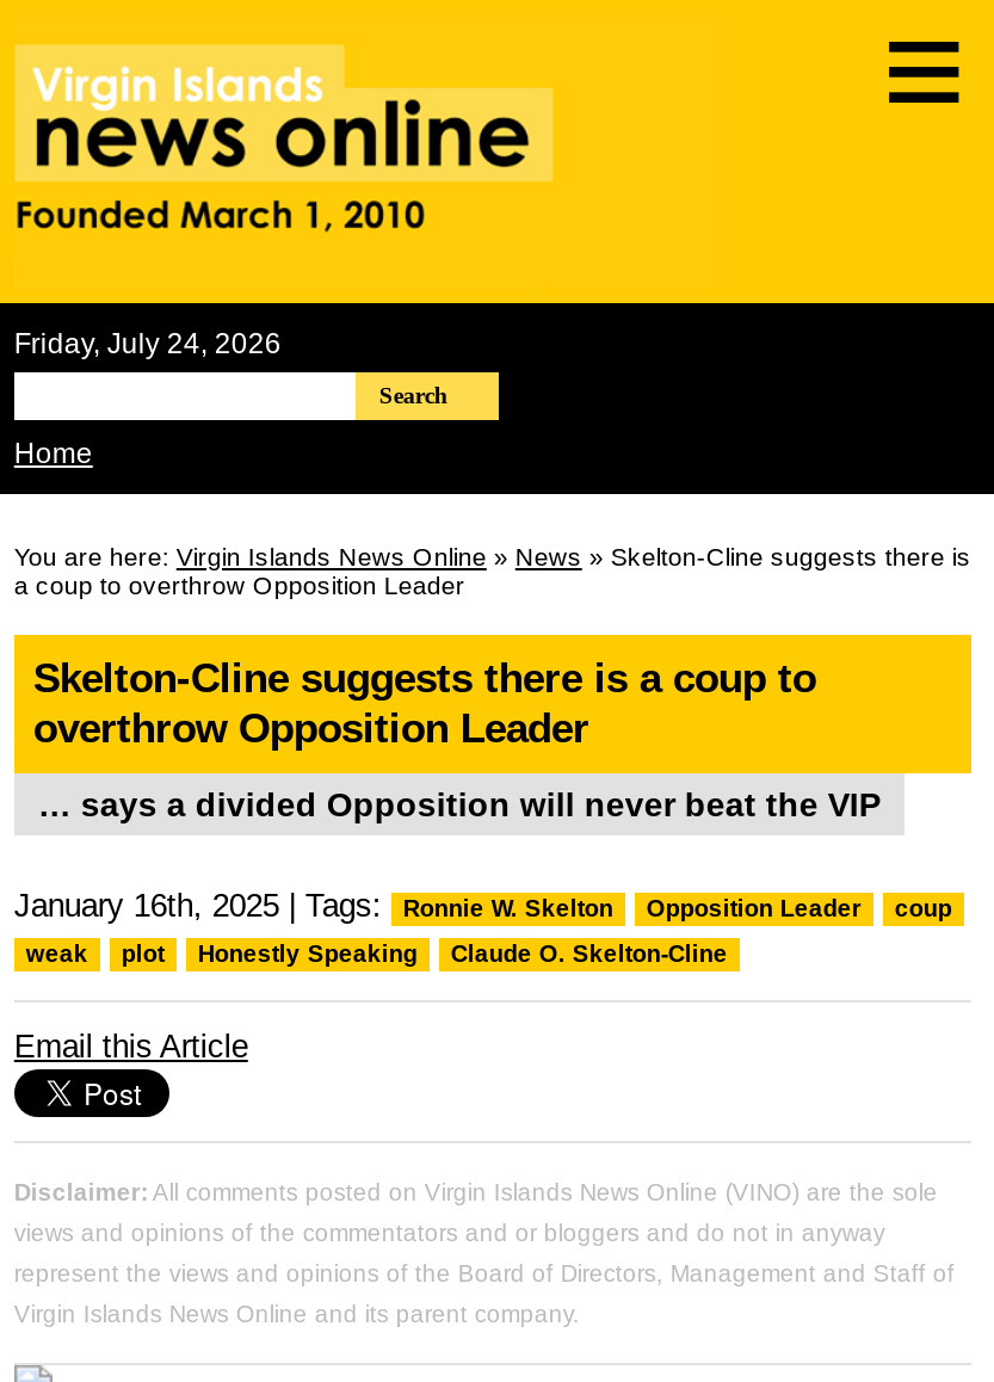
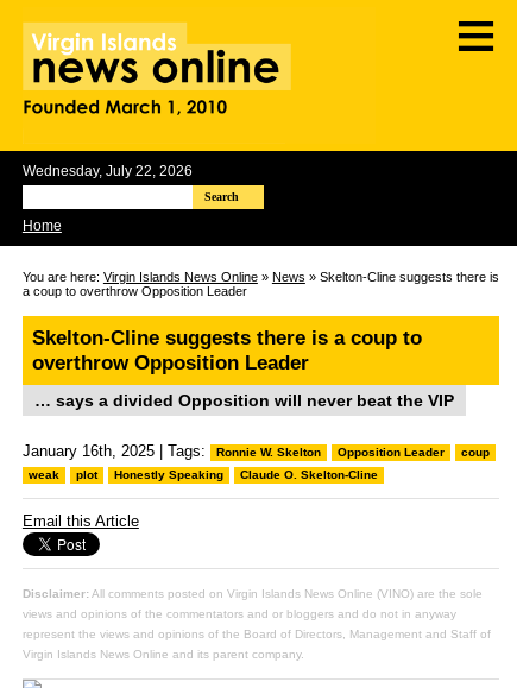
[14,326,281,359] Friday, July 24, 2026 -> [22,162,192,179] Wednesday, July 22, 2026

